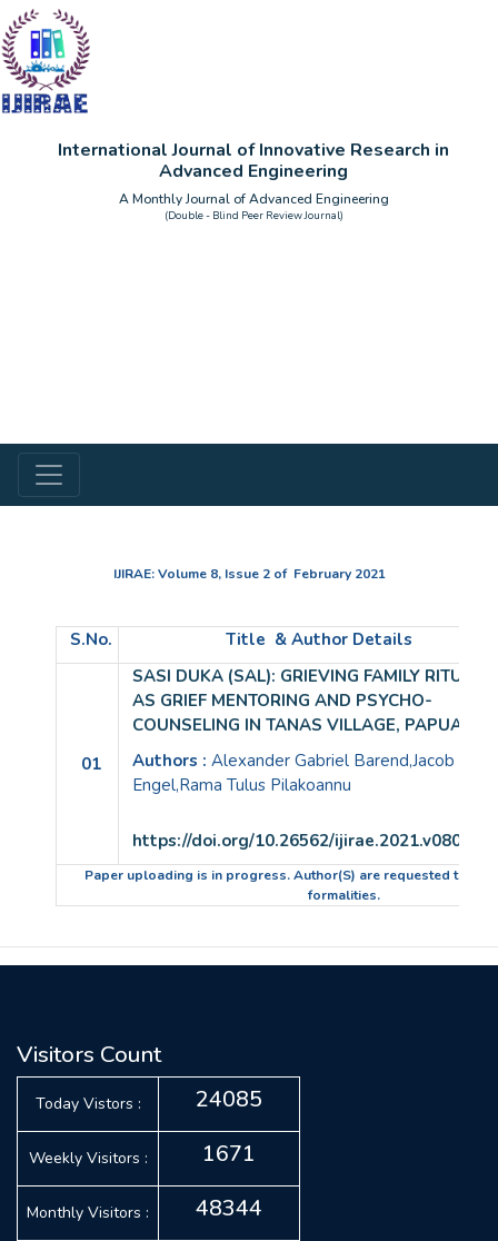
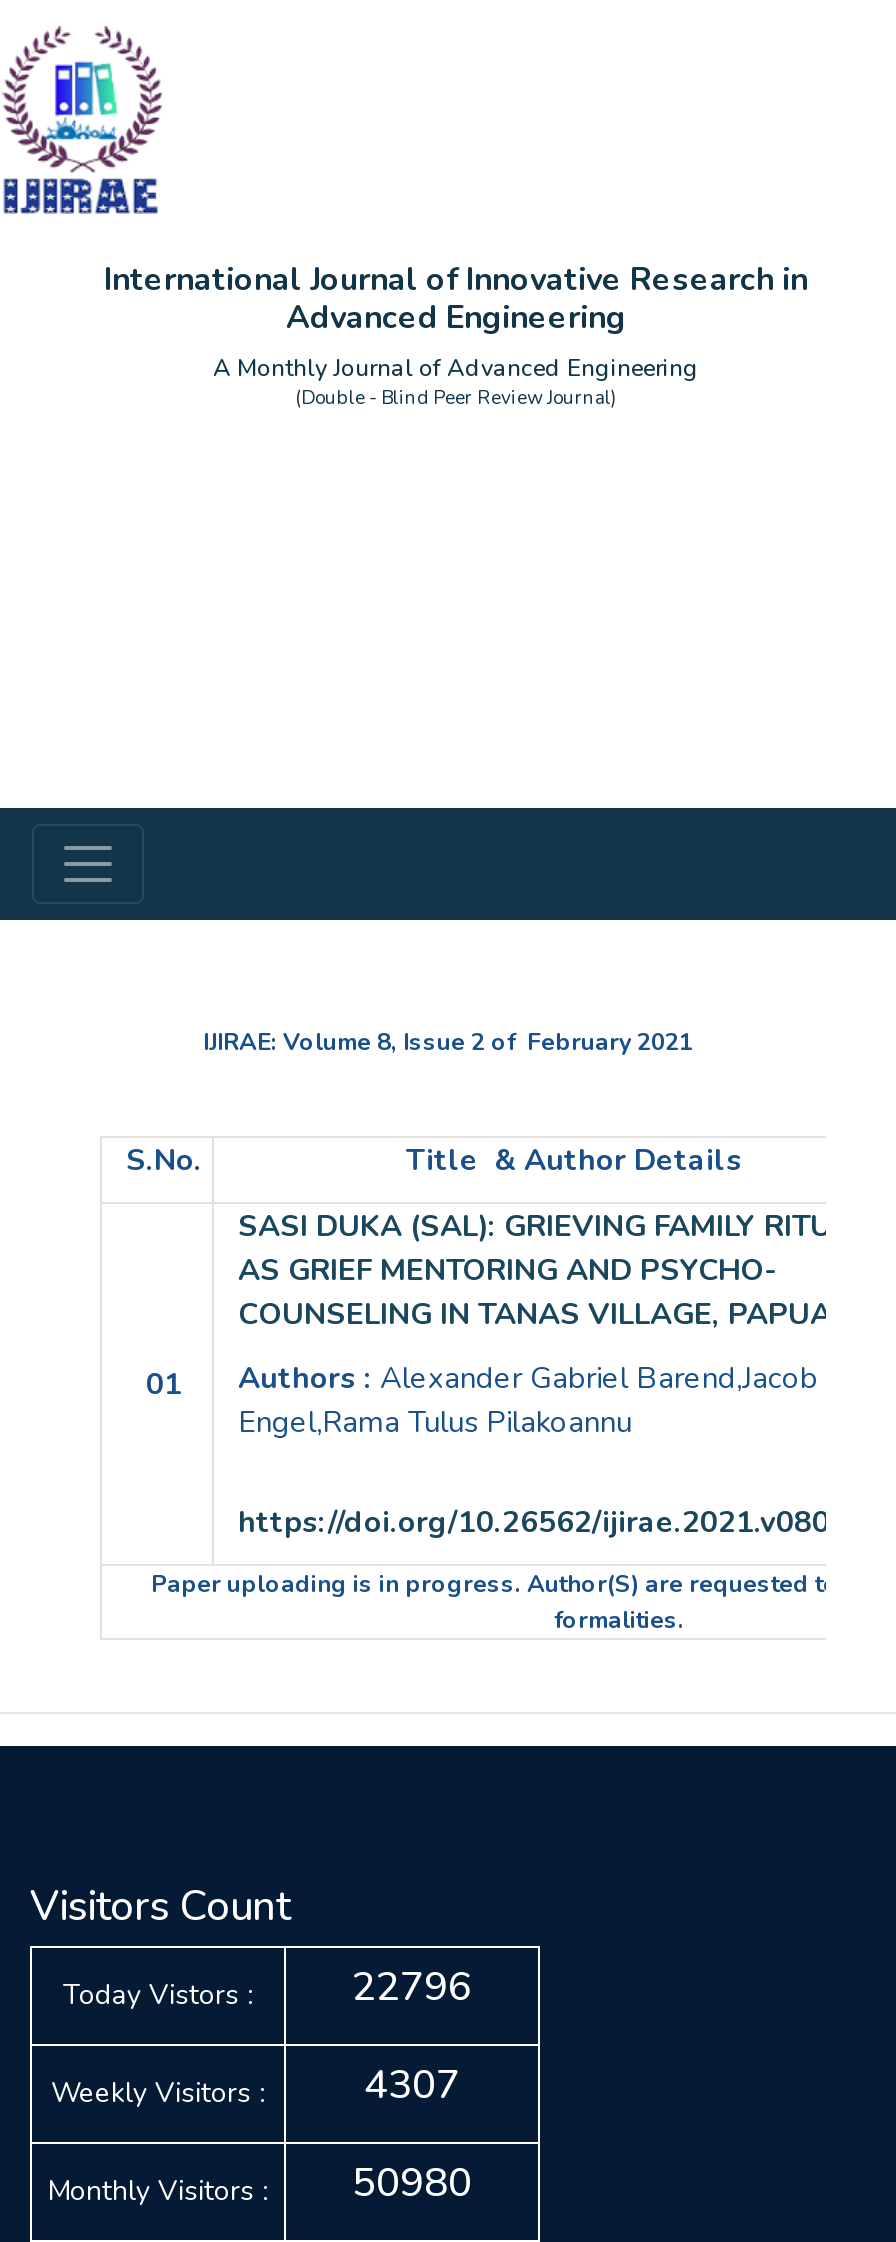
[196,1084,262,1114] 24085 -> [352,1959,472,2013] 22796
[202,1138,256,1168] 1671 -> [364,2057,460,2111] 4307
[196,1193,262,1223] 48344 -> [352,2155,472,2209] 50980

